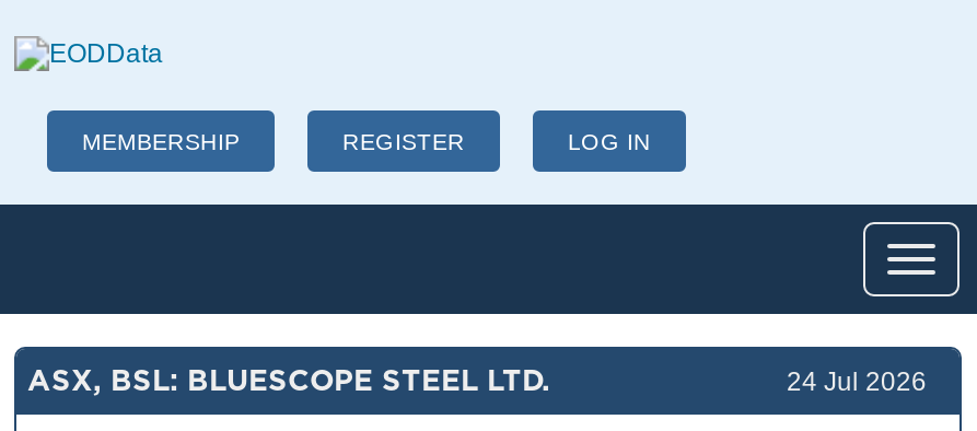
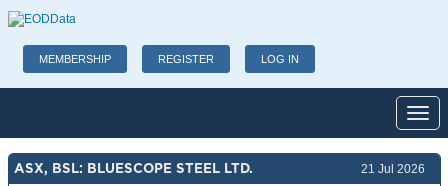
[787,366,927,397] 24 Jul 2026 -> [361,162,425,176] 21 Jul 2026

